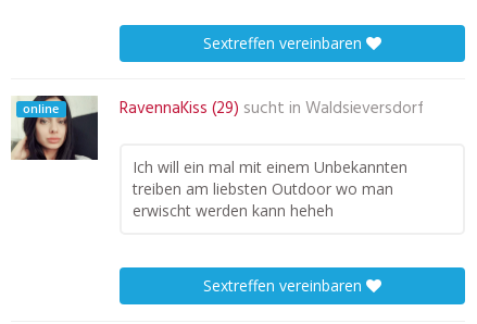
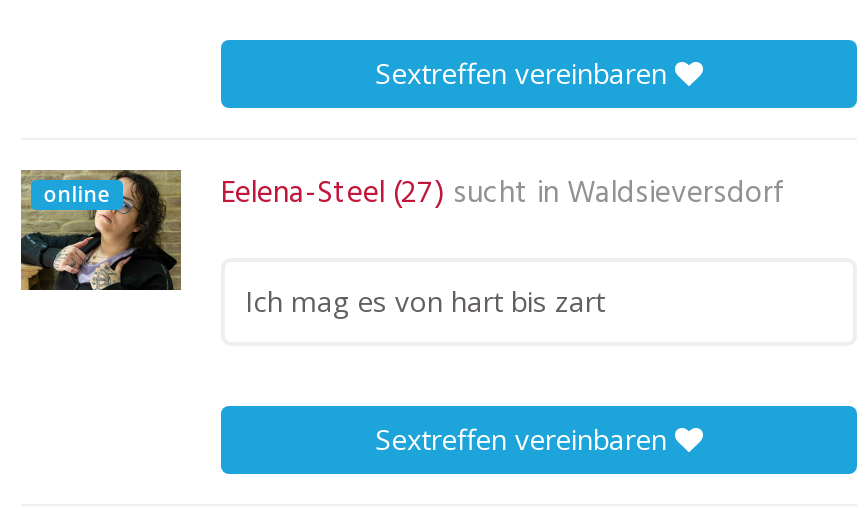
[12,95,424,161] [image] | RavennaKiss (29) sucht in Waldsieversdorf -> [19,168,785,292] [image] | Eelena-Steel (27) sucht in Waldsieversdorf
[133,156,407,220] Ich will ein mal mit einem Unbekannten | treiben am liebsten Outdoor wo man | erwischt werden kann heheh -> [245,281,605,319] Ich mag es von hart bis zart

